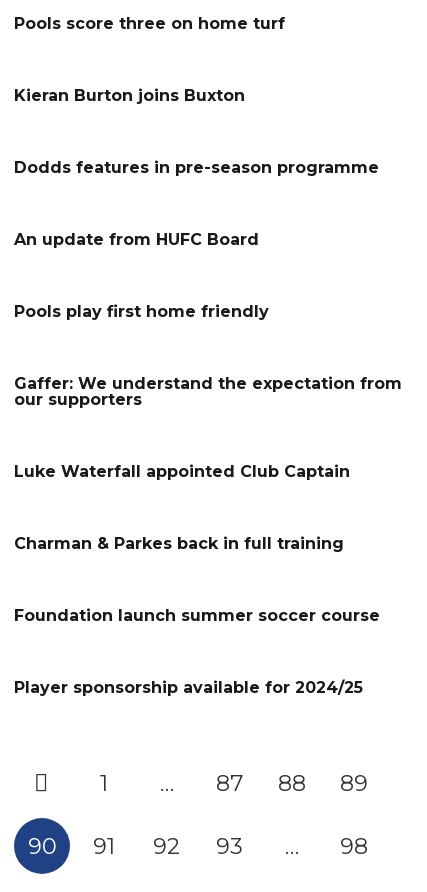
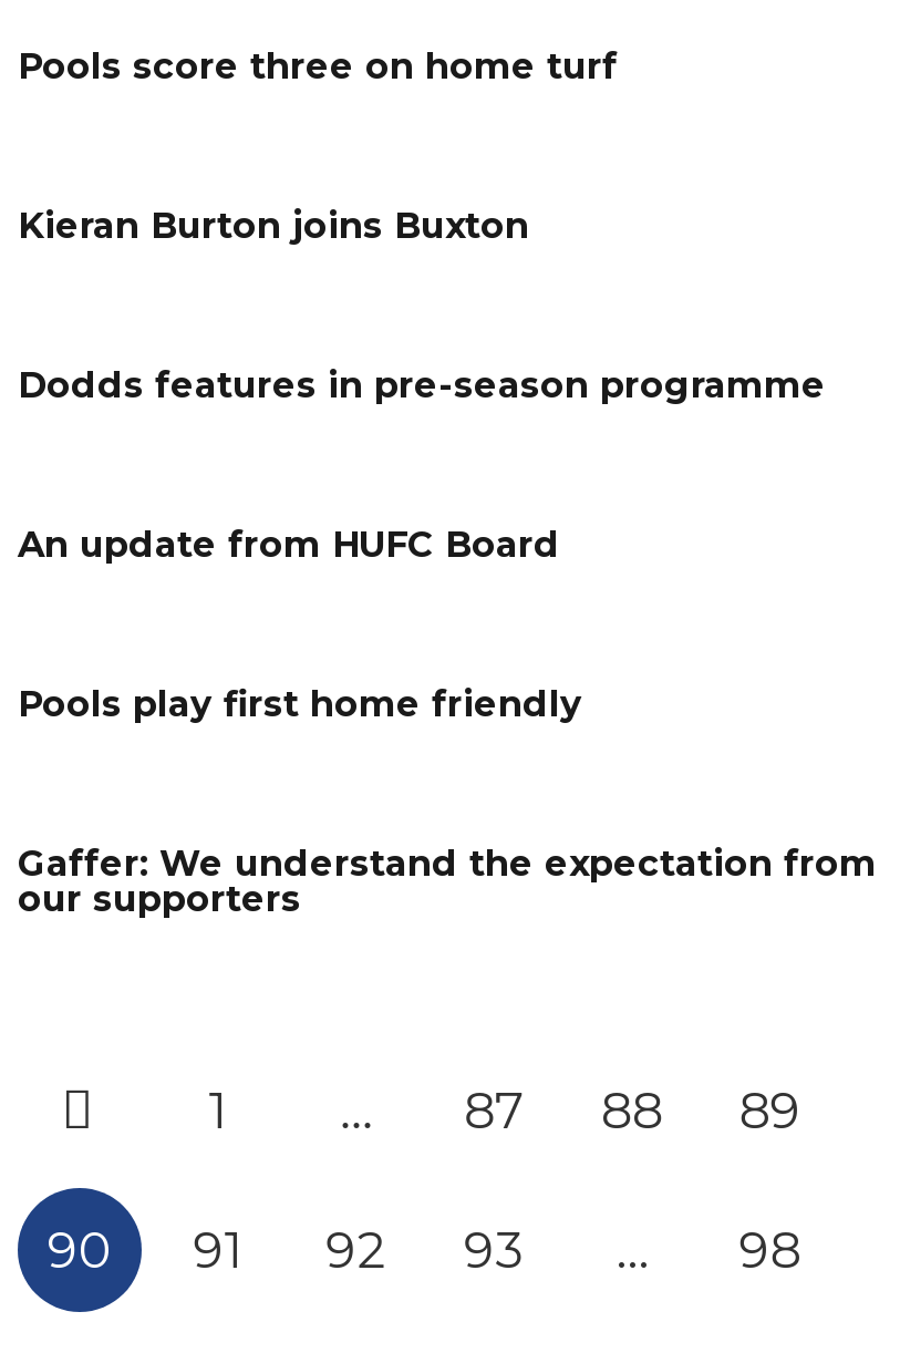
[14,462,350,481] Luke Waterfall appointed Club Captain -> none
[14,534,344,553] Charman & Parkes back in full training -> none
[14,606,380,625] Foundation launch summer soccer course -> none
[14,678,363,697] Player sponsorship available for 2024/25 -> none

